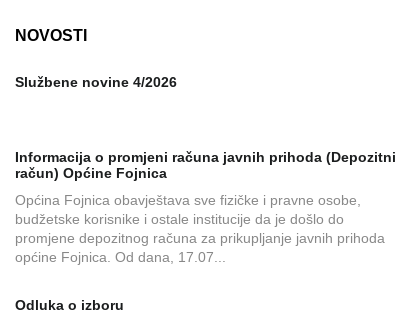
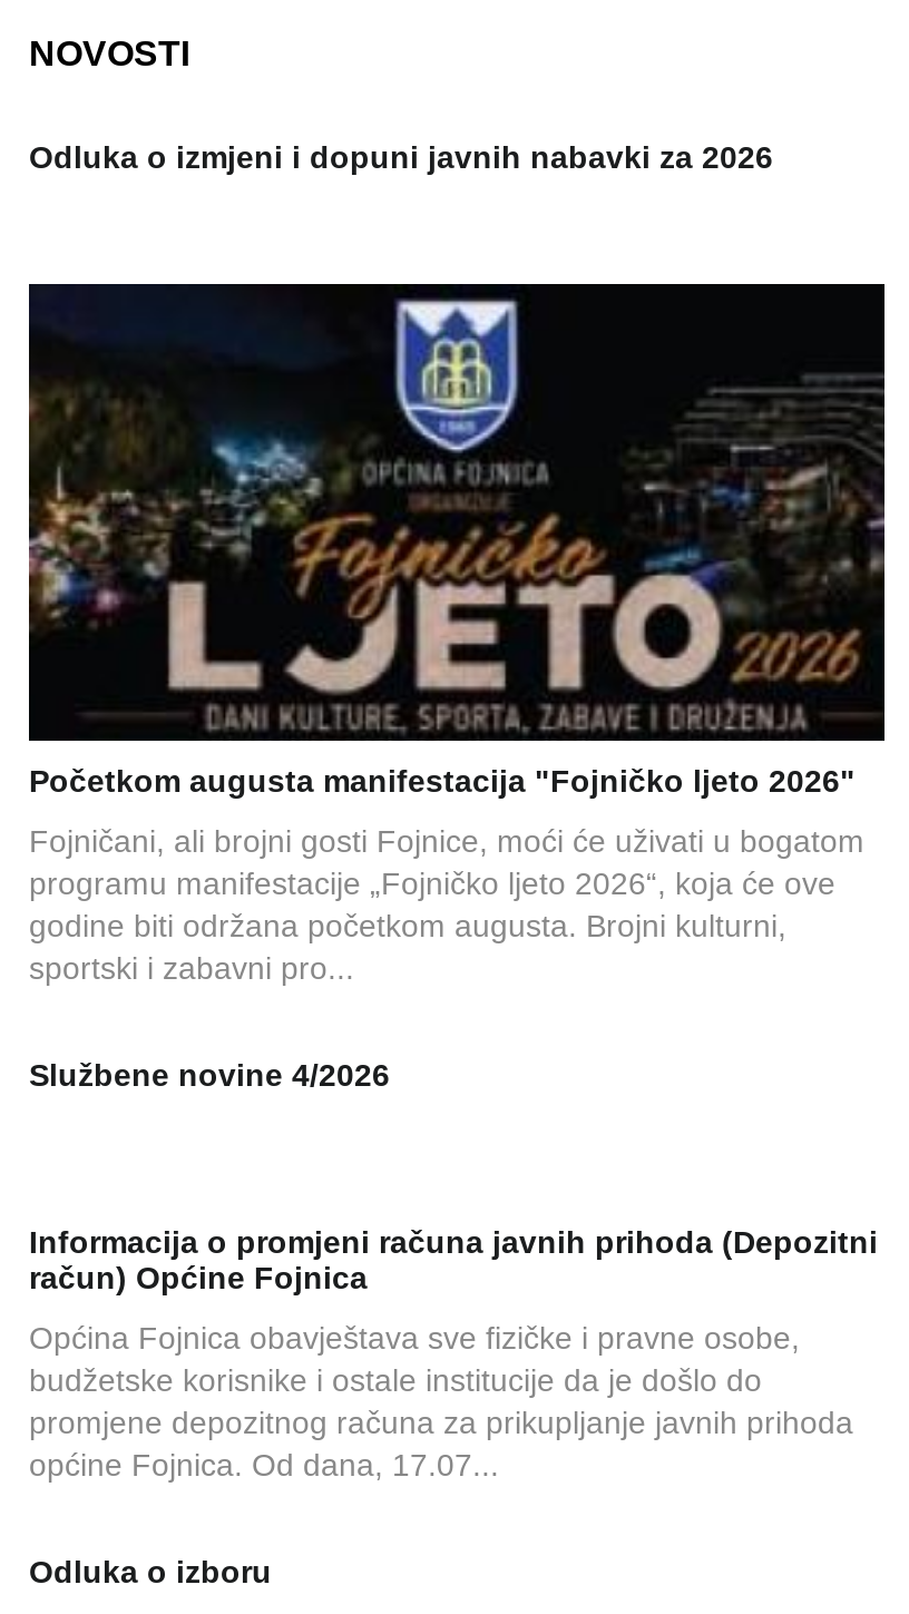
none -> [27,282,887,985] [image] | Početkom augusta manifestacija "Fojničko ljeto 2026" | Fojničani, ali brojni gosti Fojnice, moći će uživati u bogatom | programu manifestacije „Fojničko ljeto 2026“, koja će ove | godine biti održana početkom augusta. Brojni kulturni, | sportski i zabavni pro...
none -> [29,139,773,175] Odluka o izmjeni i dopuni javnih nabavki za 2026

